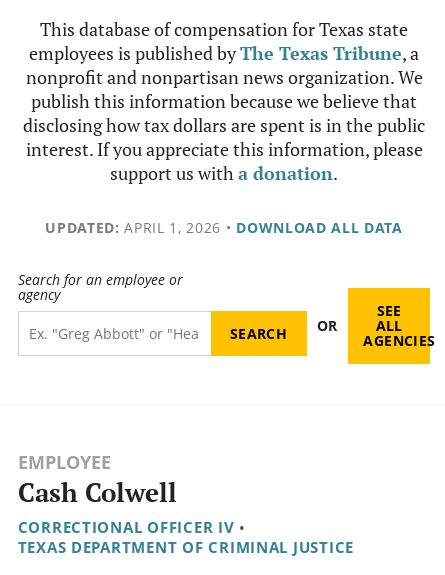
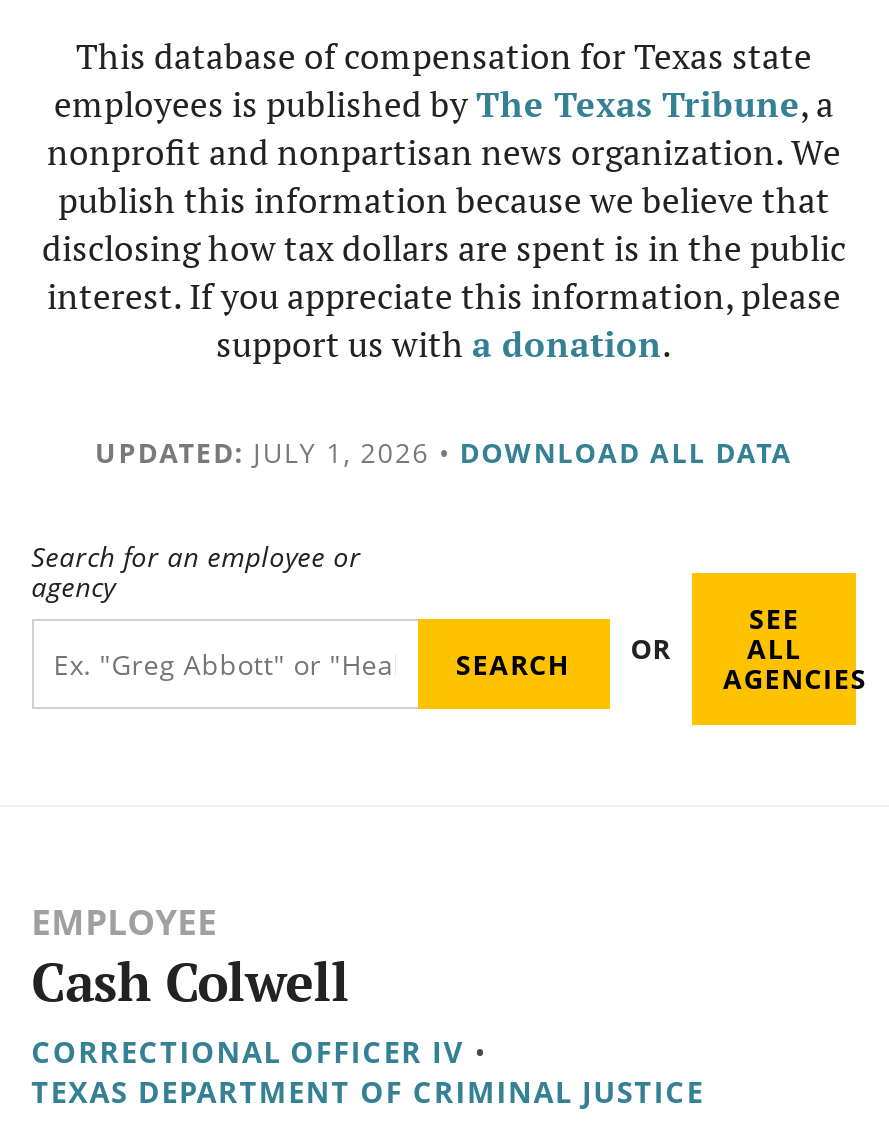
[45,218,403,237] UPDATED: APRIL 1, 2026 • DOWNLOAD ALL DATA -> [95,433,793,471] UPDATED: JULY 1, 2026 • DOWNLOAD ALL DATA

